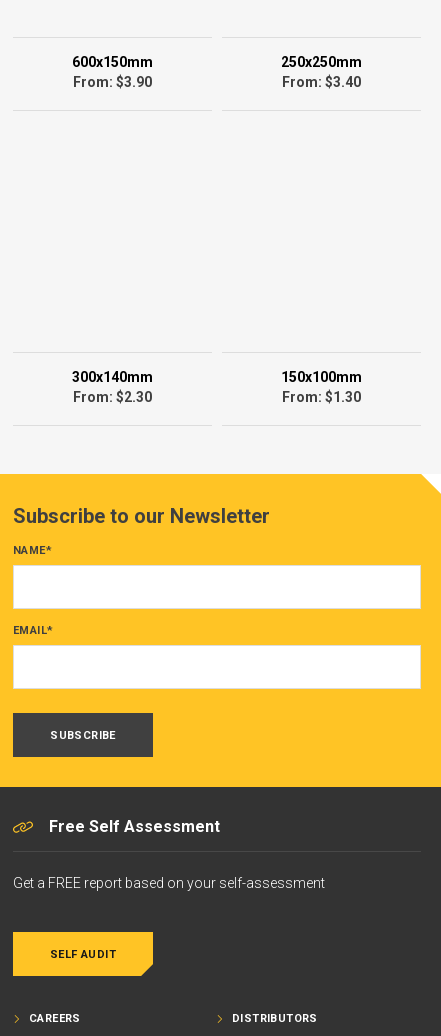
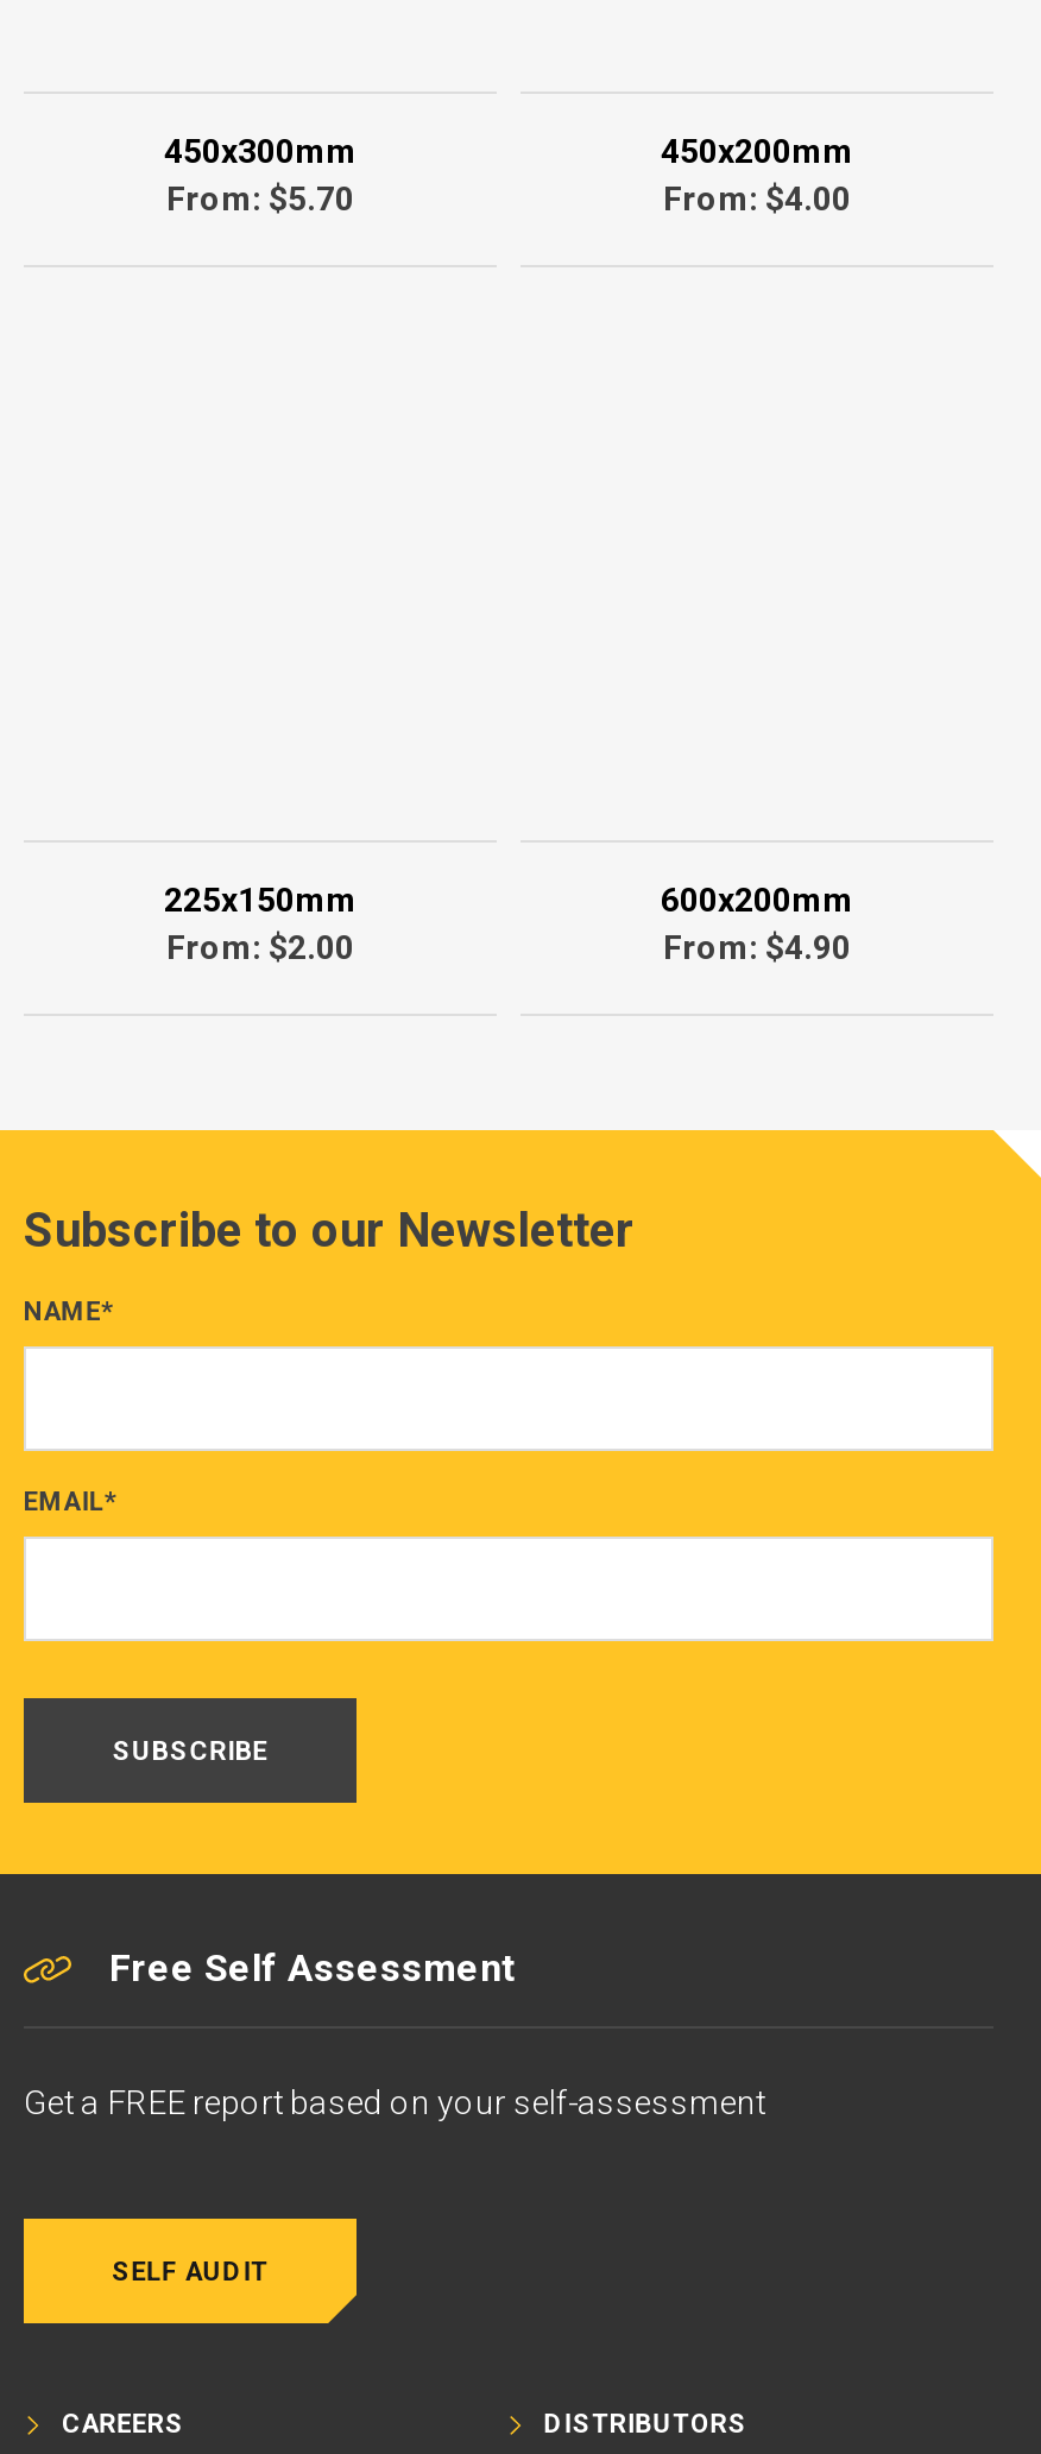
[72,54,153,90] 600x150mm | From: $3.90 -> [164,132,357,217] 450x300mm | From: $5.70
[281,54,362,90] 250x250mm | From: $3.40 -> [661,132,853,217] 450x200mm | From: $4.00
[72,369,153,405] 300x140mm | From: $2.30 -> [164,881,357,966] 225x150mm | From: $2.00
[281,369,362,405] 150x100mm | From: $1.30 -> [661,881,853,966] 600x200mm | From: $4.90

